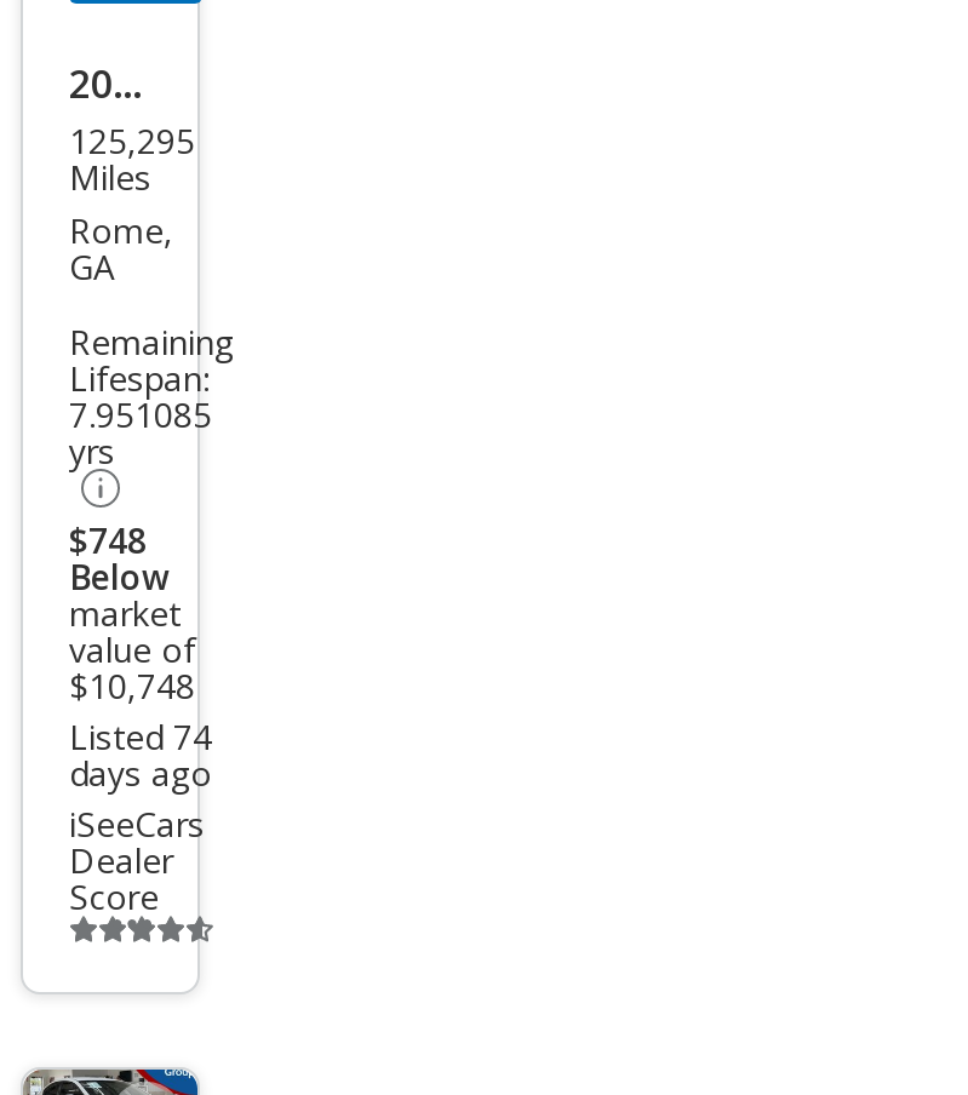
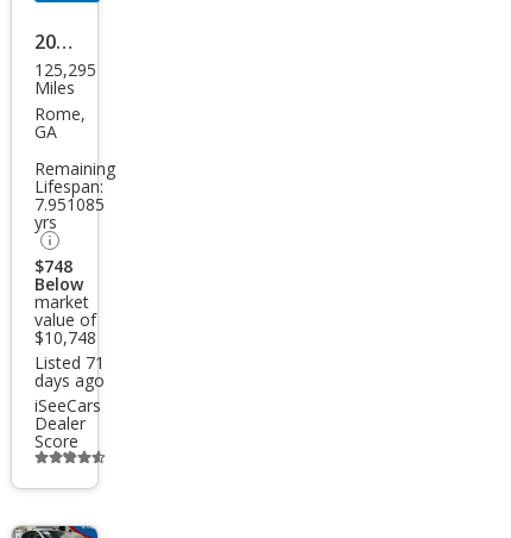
[69,714,212,760] Listed 74 -> [34,351,105,374] Listed 71

